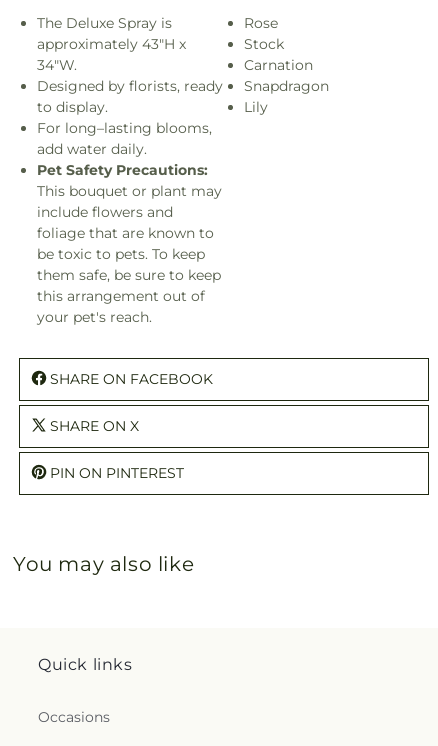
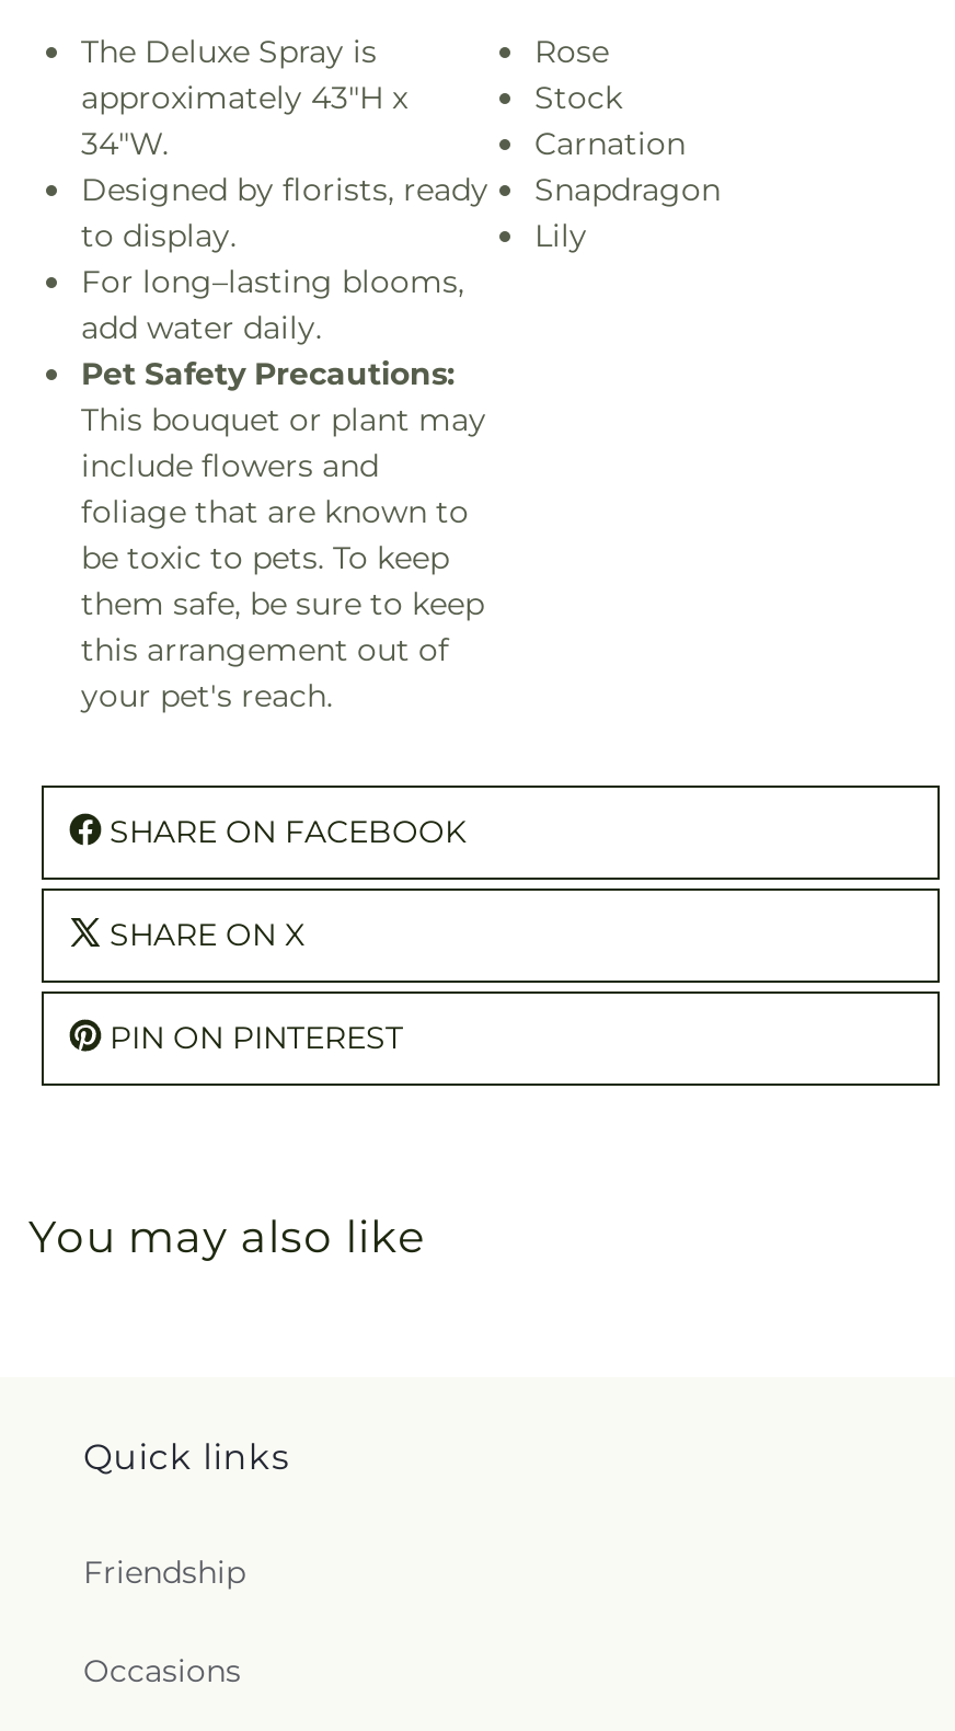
none -> [83,1553,245,1592] Friendship

